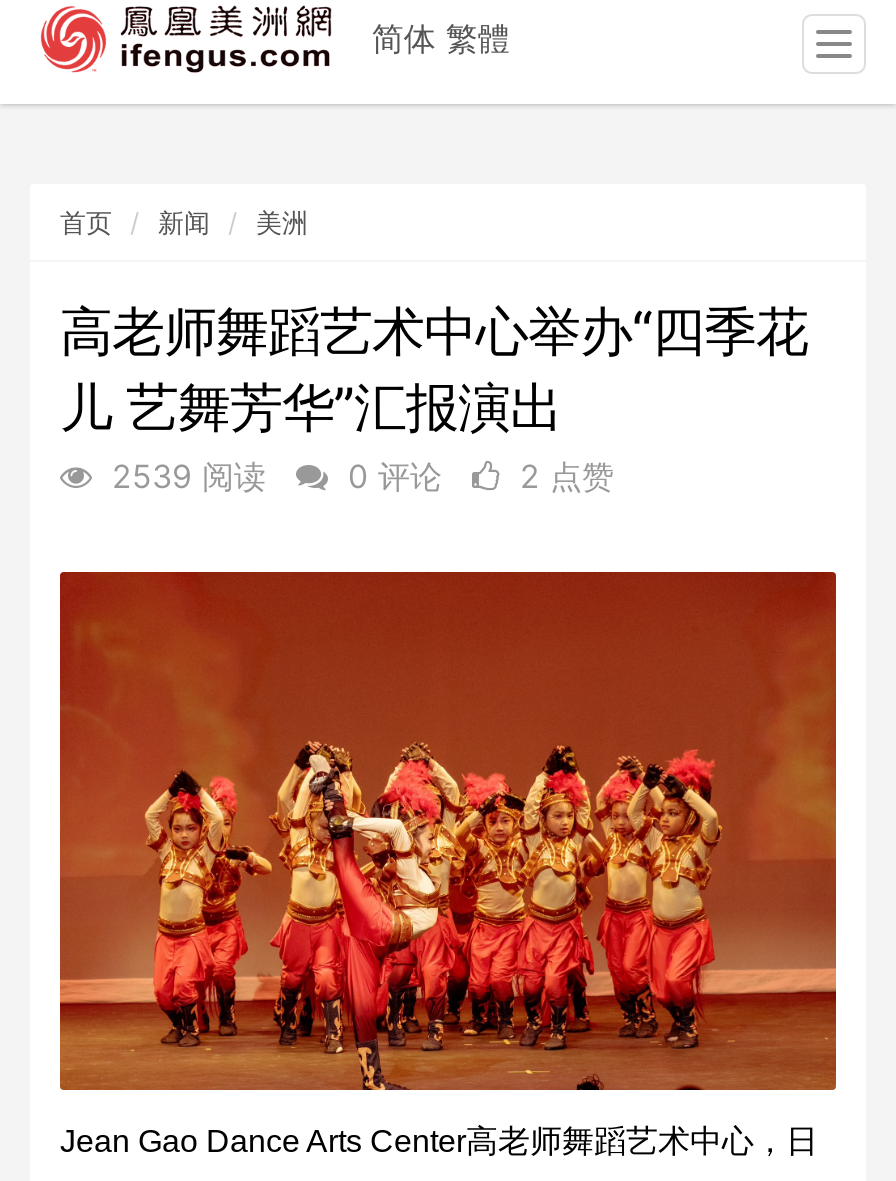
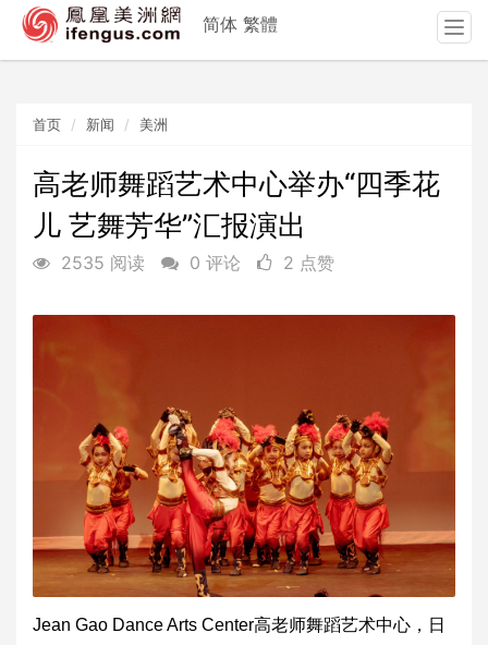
[102,456,614,496] 2539 阅读 0 评论 2 点赞 -> [56,252,334,273] 2535 阅读 0 评论 2 点赞

